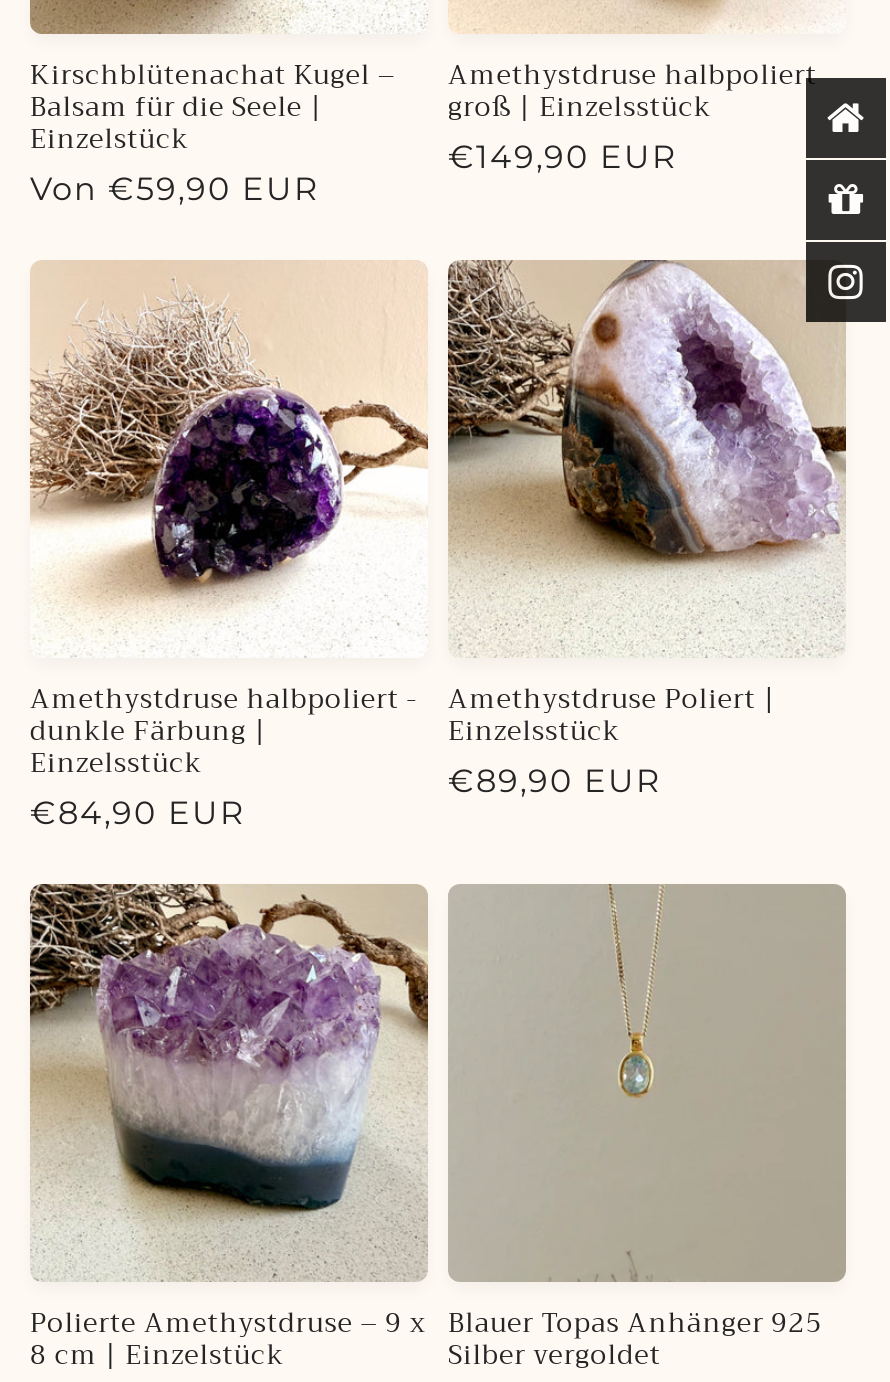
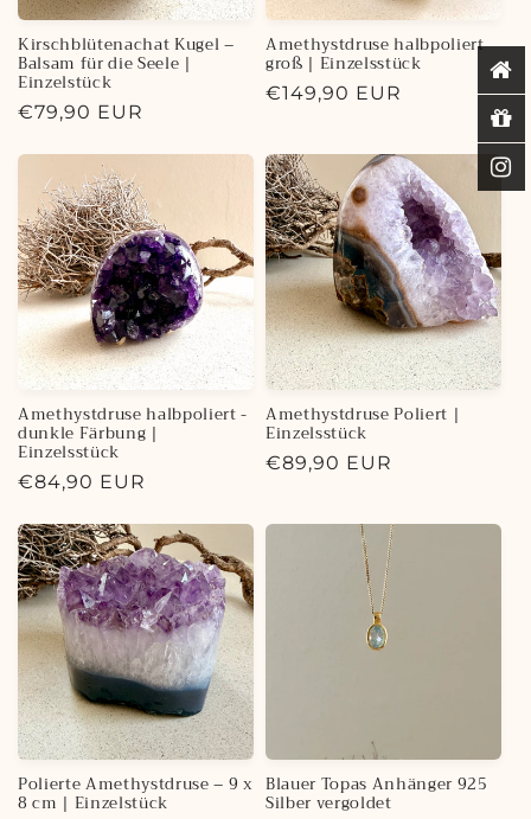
[30,170,320,208] Von €59,90 EUR -> [18,101,143,123] €79,90 EUR

